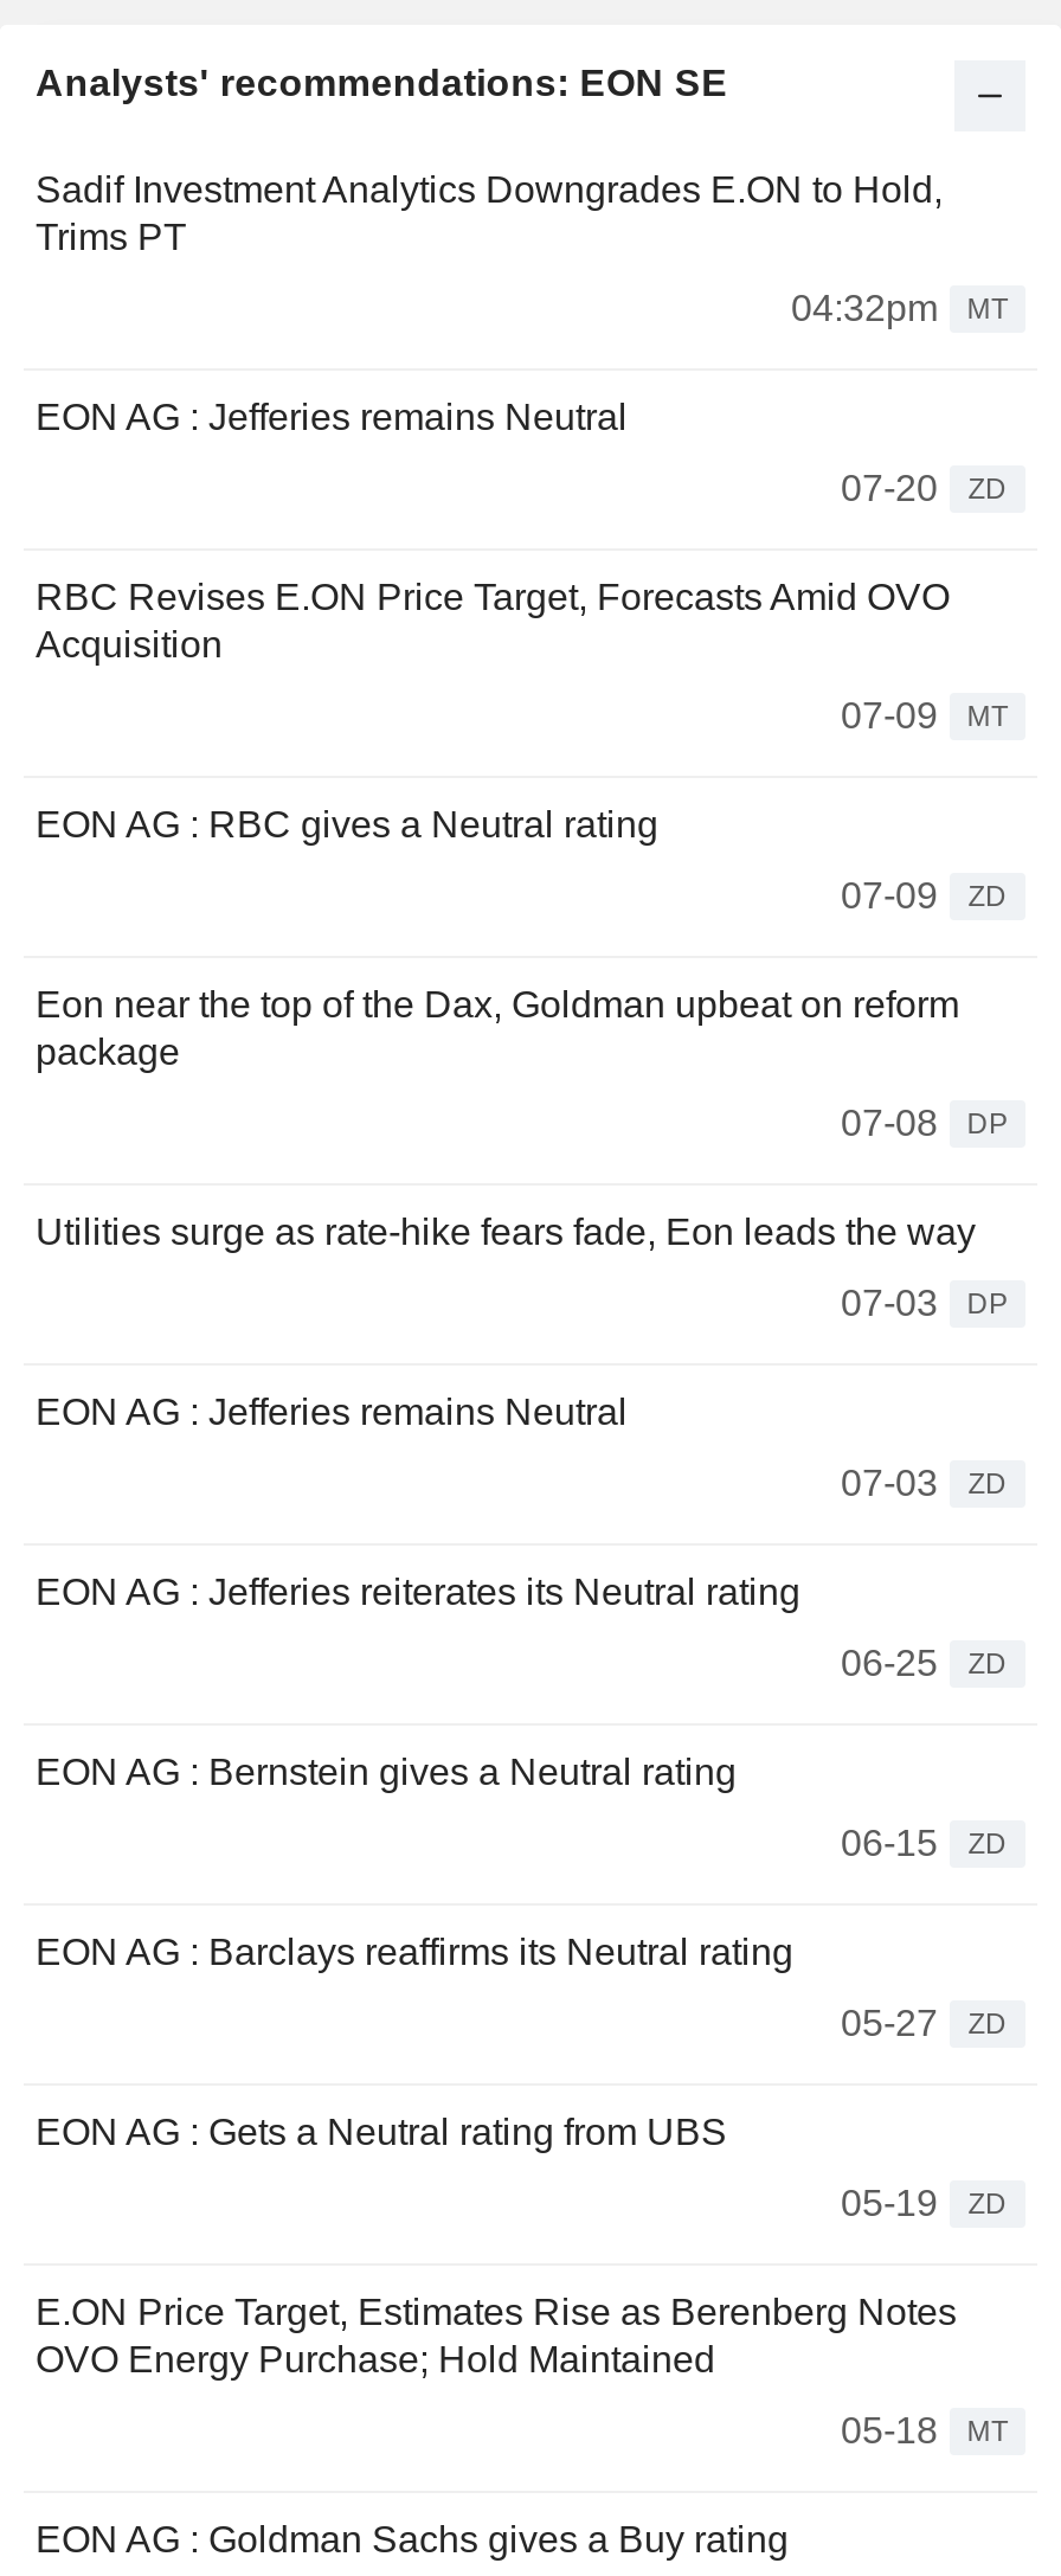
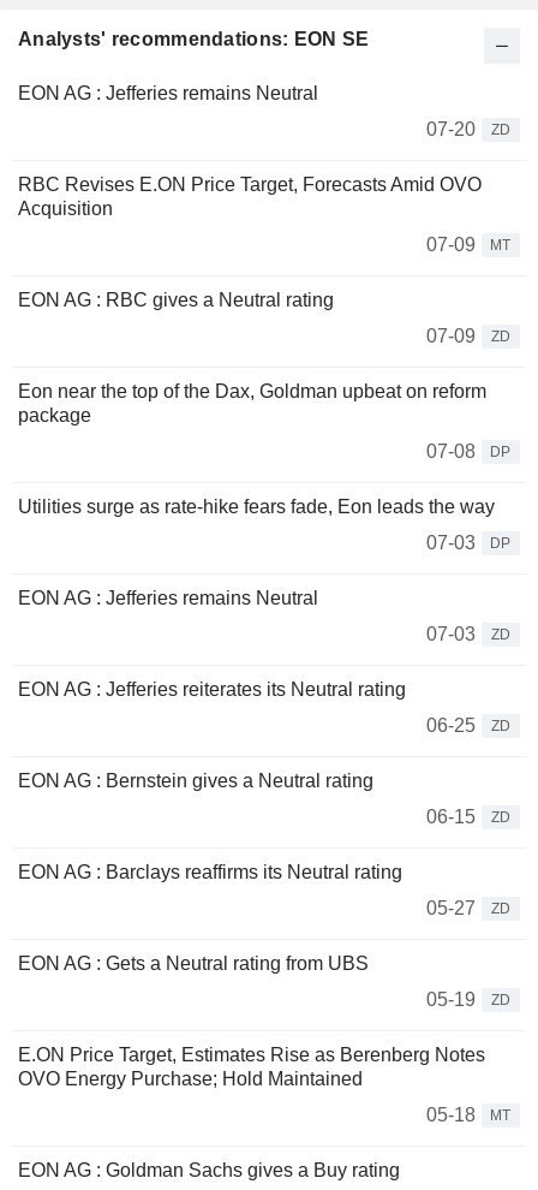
[36,169,1008,328] Sadif Investment Analytics Downgrades E.ON to Hold, | Trims PT | 04:32pm | MT -> none

